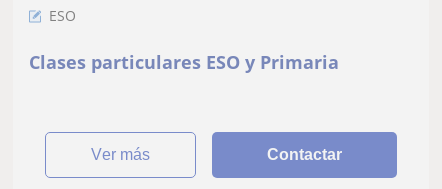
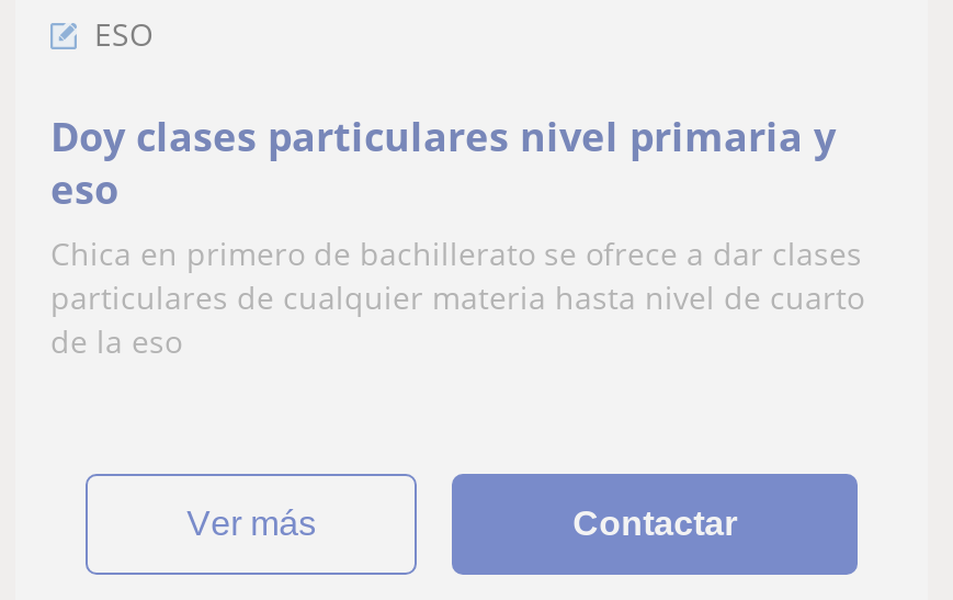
[29,50,339,74] Clases particulares ESO y Primaria -> [50,110,864,362] Doy clases particulares nivel primaria y | eso | Chica en primero de bachillerato se ofrece a dar clases | particulares de cualquier materia hasta nivel de cuarto | de la eso

